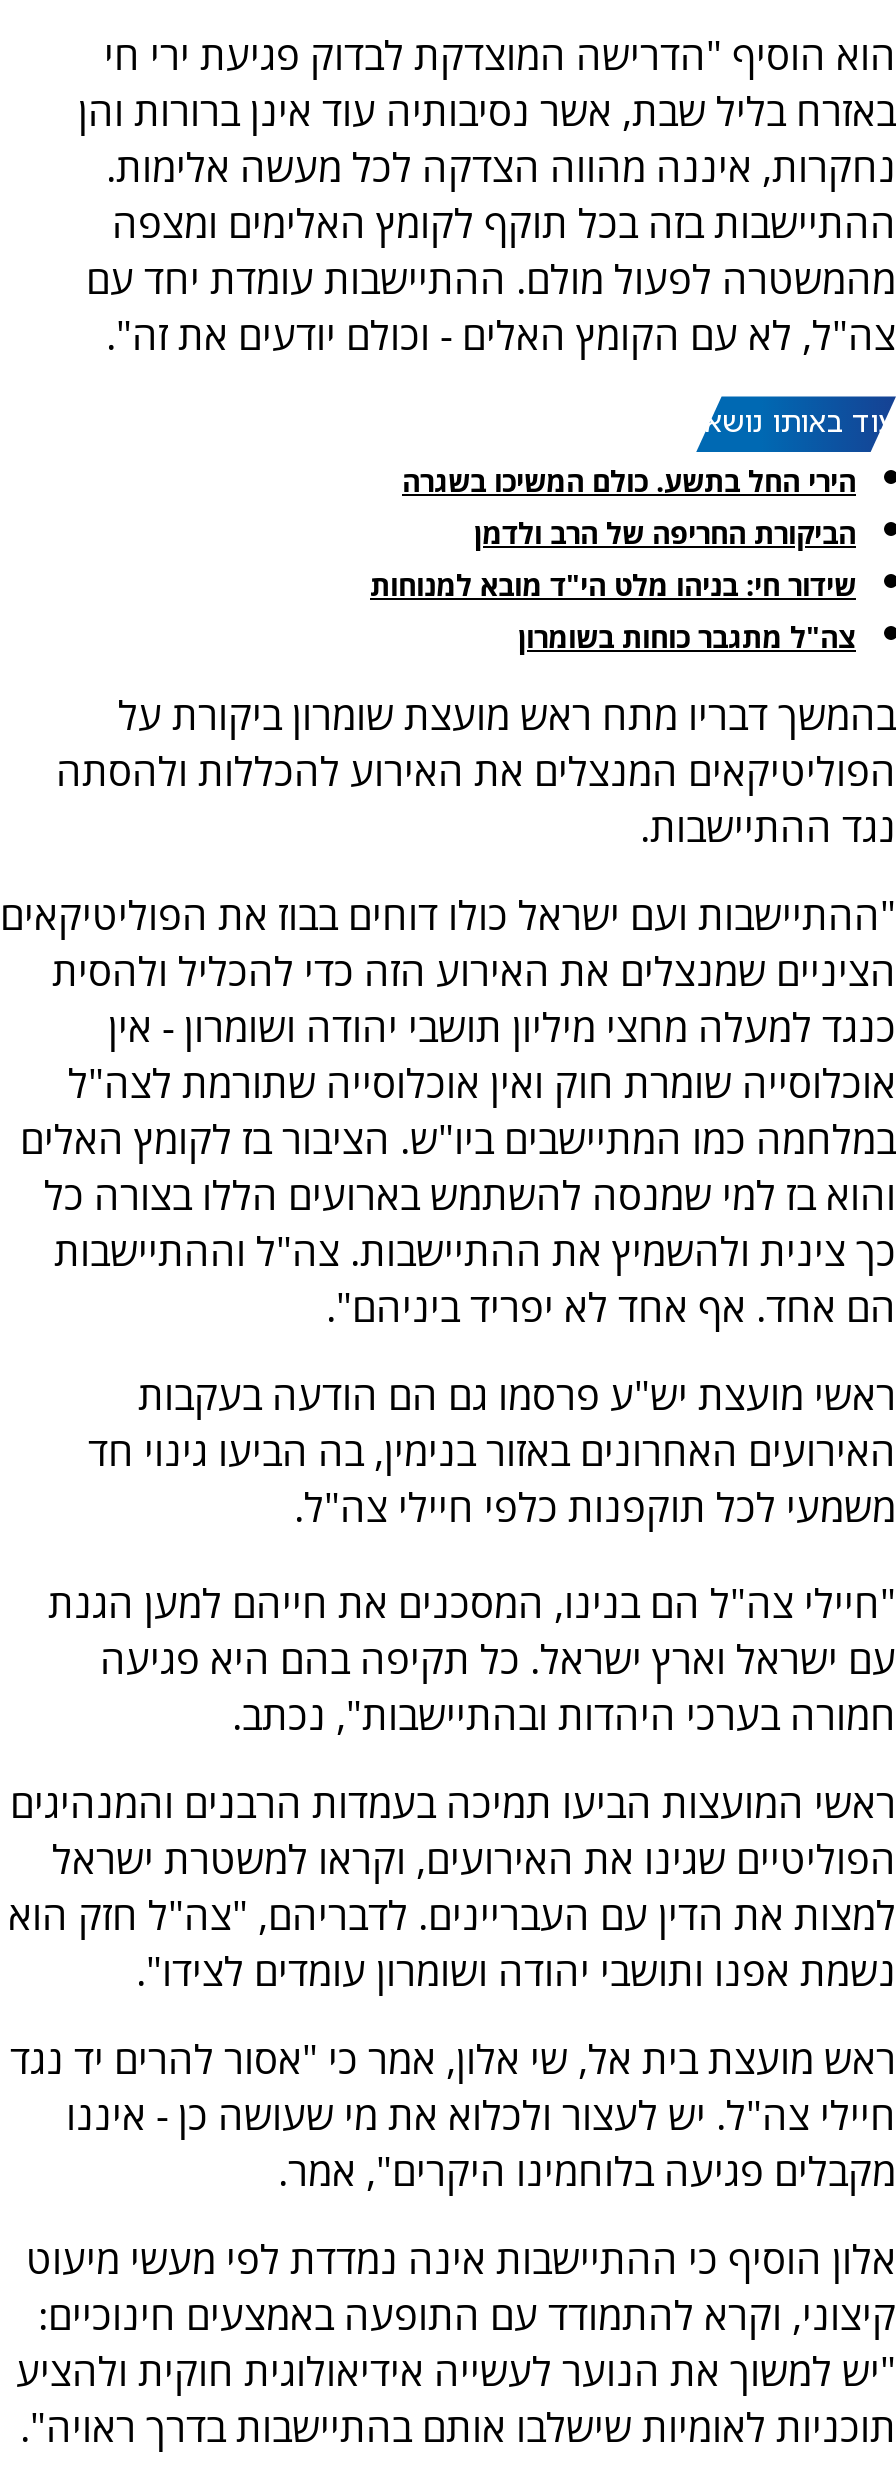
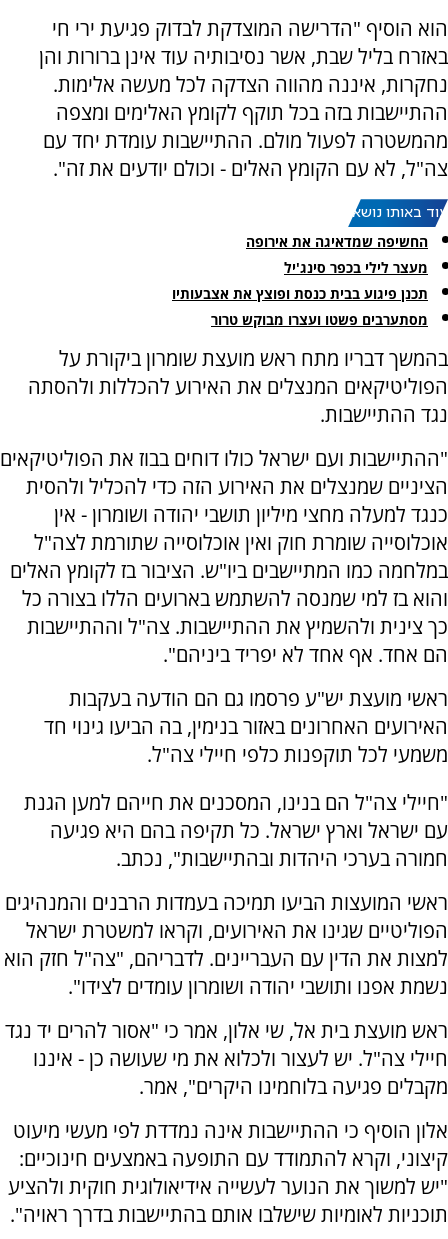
[370,463,856,655] הירי החל בתשע. כולם המשיכו בשגרה | הביקורת החריפה של הרב ולדמן | שידור חי: בניהו מלט הי"ד מובא למנוחות | צה"ל מתגבר כוחות בשומרון -> [172,232,428,329] החשיפה שמדאיגה את אירופה | מעצר לילי בכפר סינג'יל | תכנן פיגוע בבית כנסת ופוצץ את אצבעותיו | מסתערבים פשטו ועצרו מבוקש טרור

